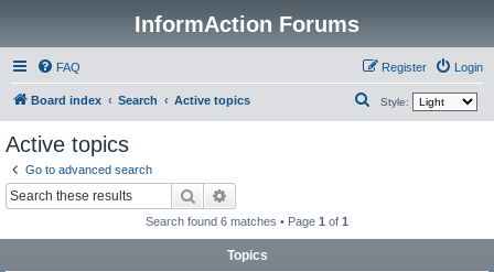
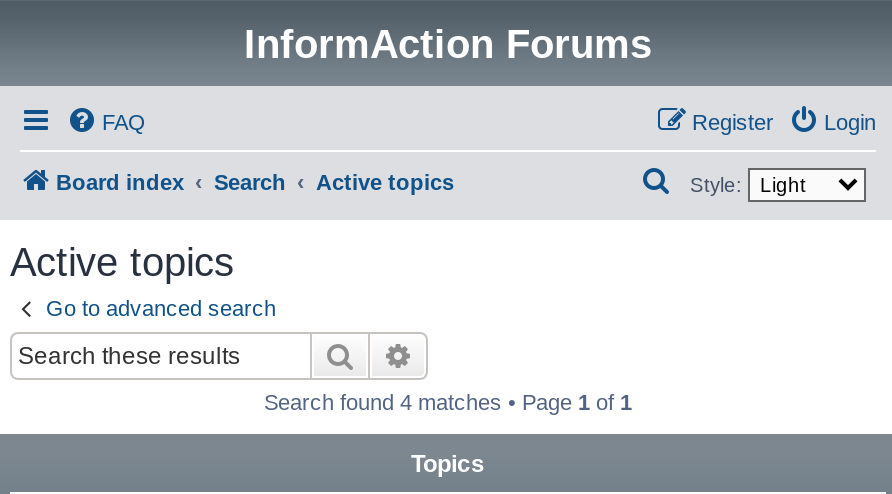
[146,215,348,228] Search found 6 matches • Page 1 of 1 -> [264,390,632,414] Search found 4 matches • Page 1 of 1

